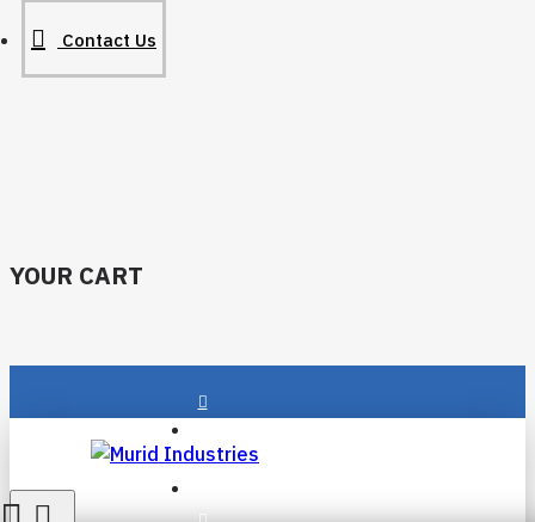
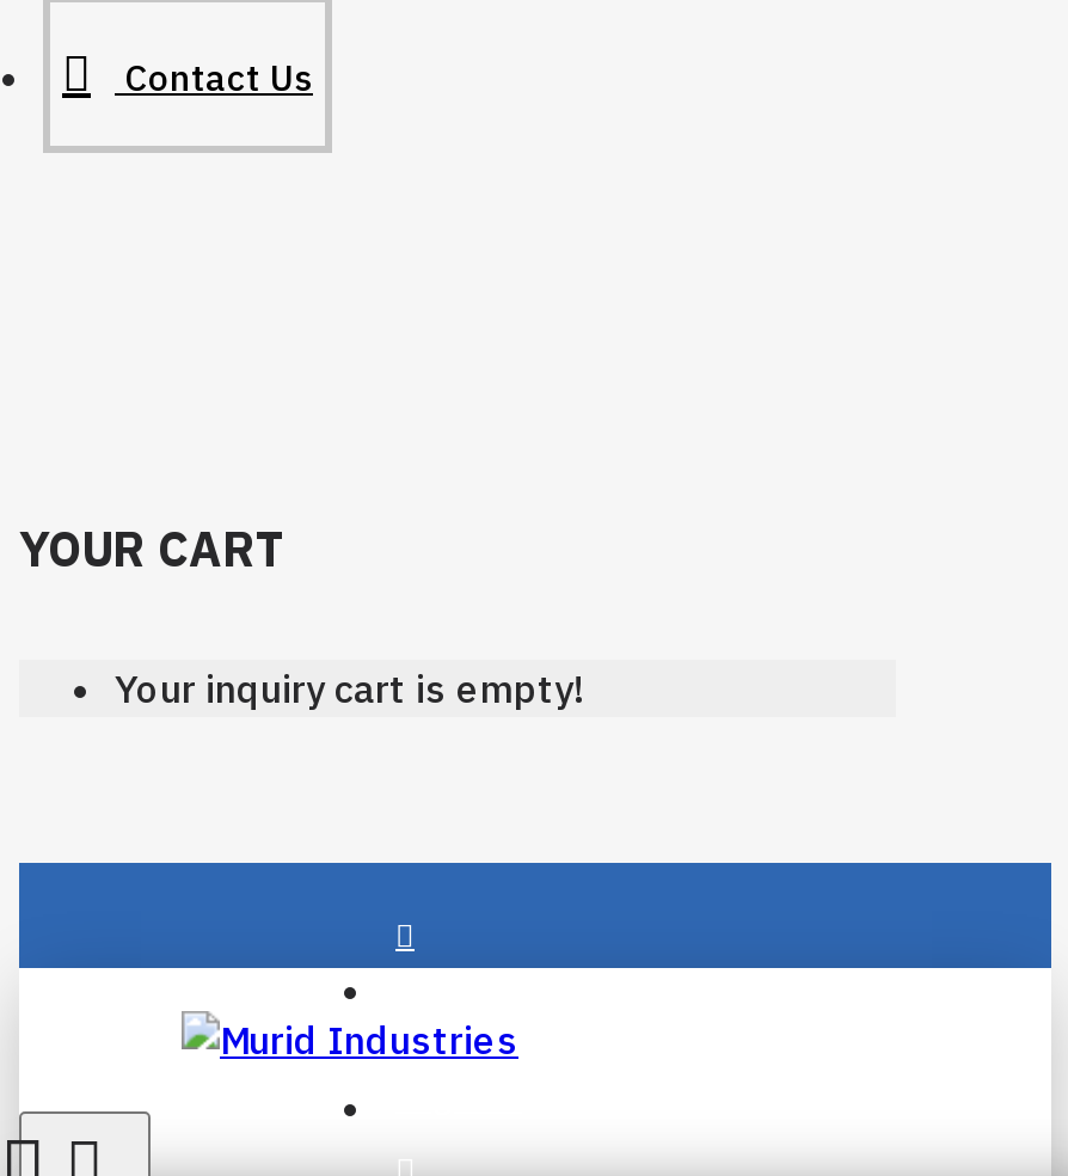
none -> [115,664,583,712] Your inquiry cart is empty!

